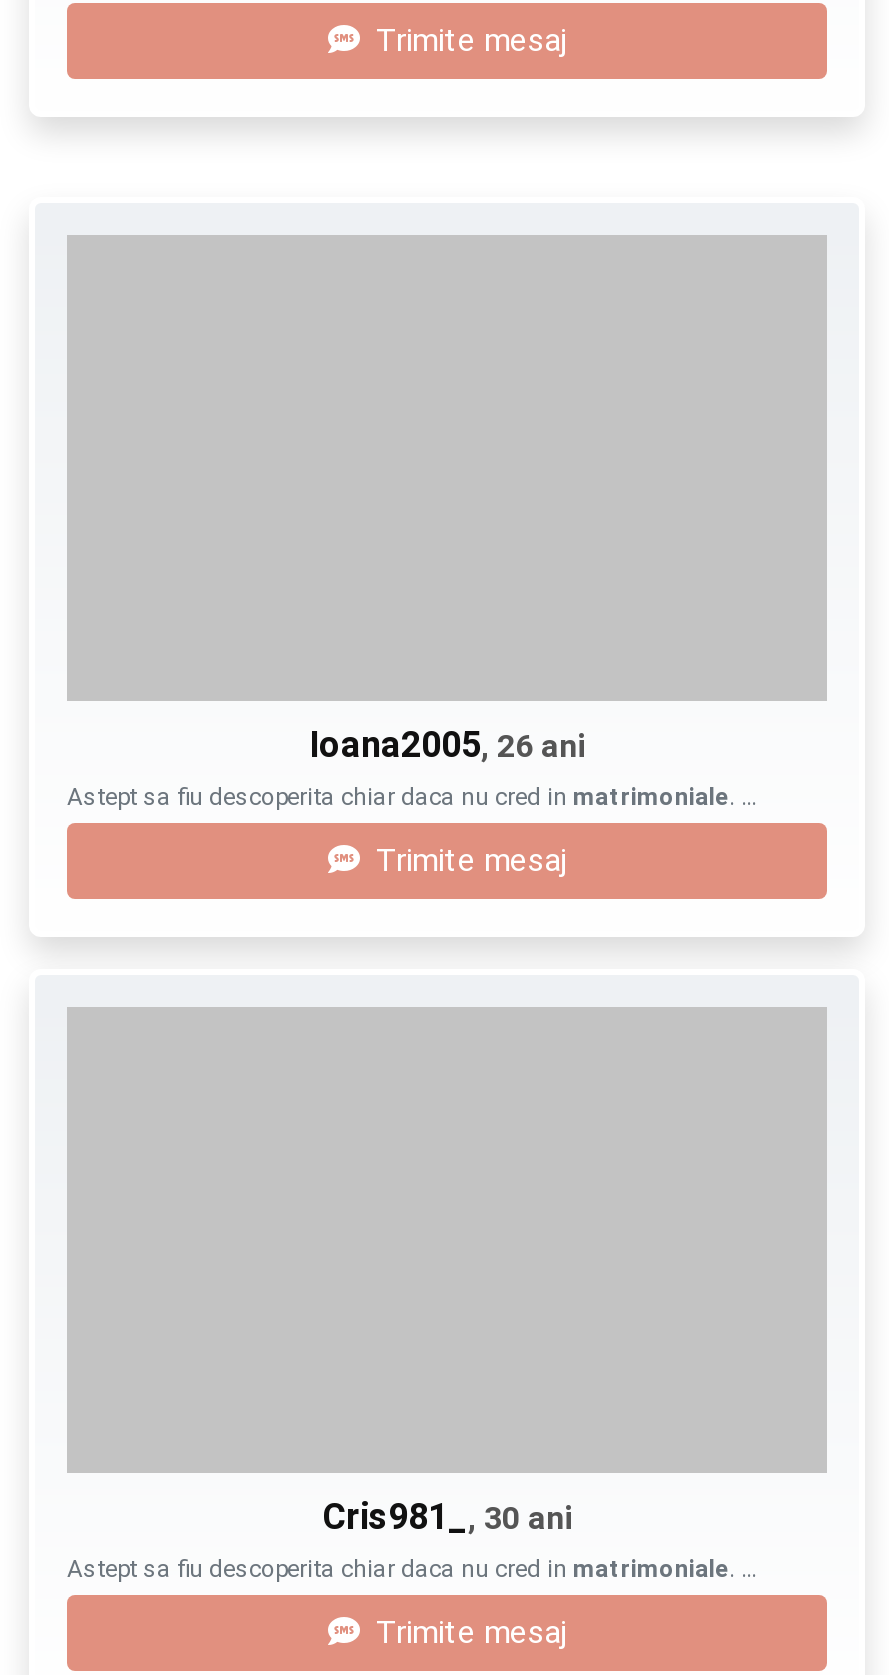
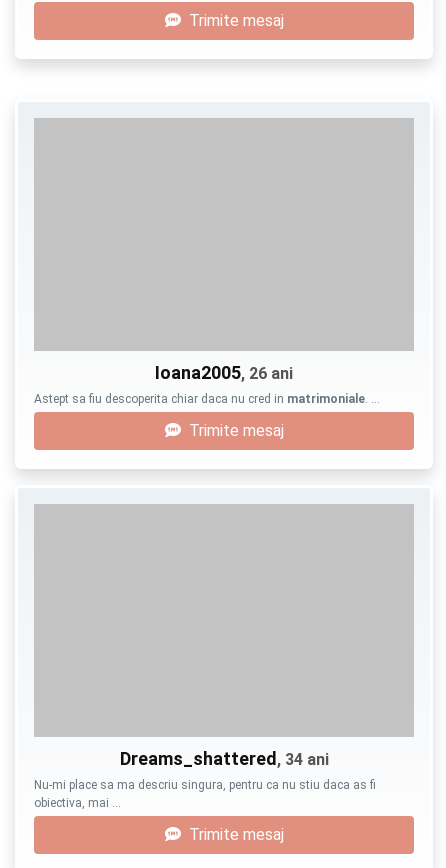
[67,1495,759,1583] Cris981_, 30 ani | Astept sa fiu descoperita chiar daca nu cred in matrimoniale. … -> [34,748,376,810] Dreams_shattered, 34 ani | Nu-mi place sa ma descriu singura, pentru ca nu stiu daca as fi | obiectiva, mai …

